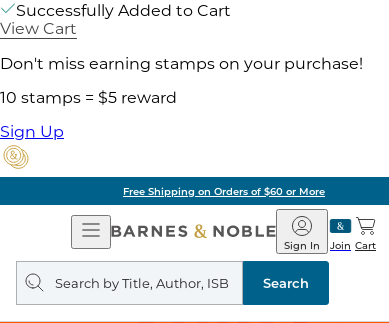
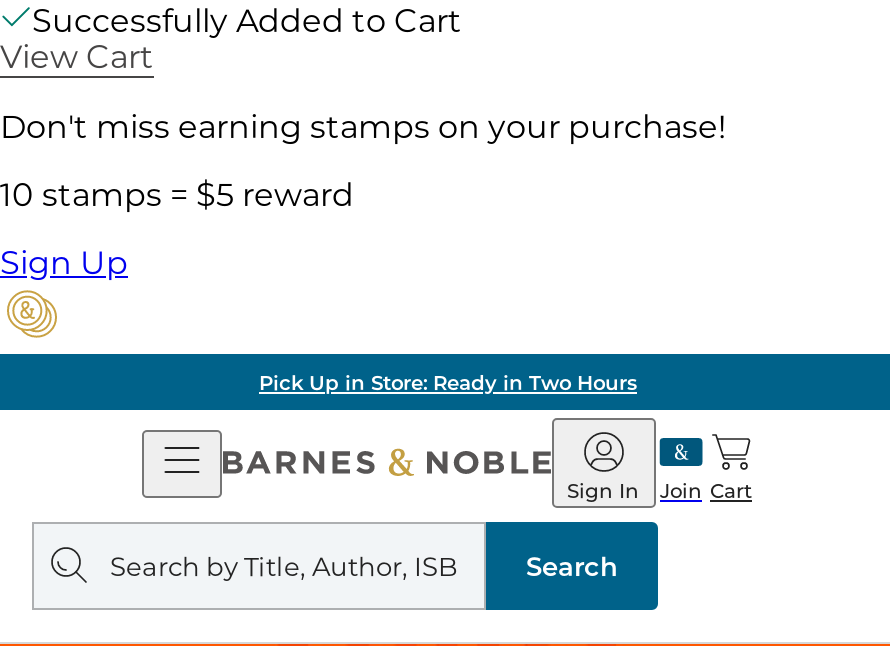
[123,184,325,197] Free Shipping on Orders of $60 or More -> [259,369,637,395] Pick Up in Store: Ready in Two Hours

